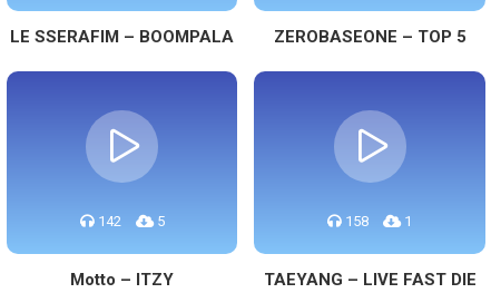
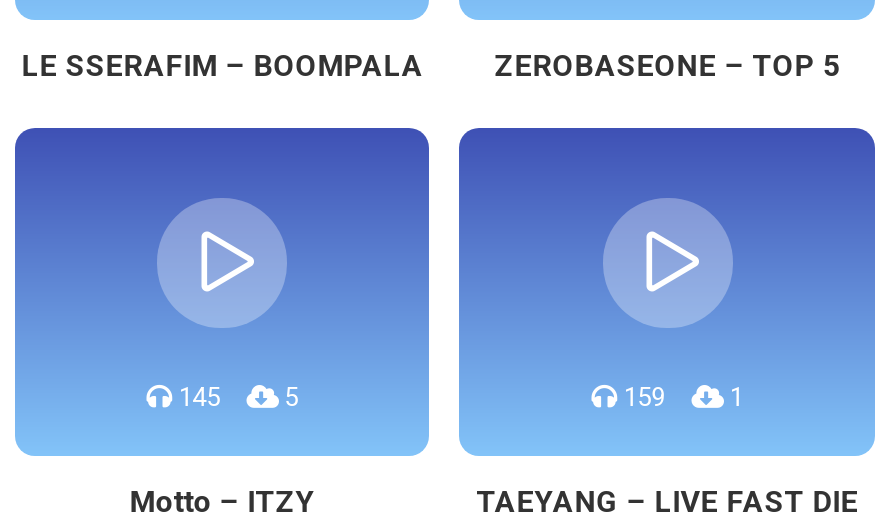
[94,213,164,229] 142 5 -> [172,382,298,412] 145 5
[342,213,412,229] 158 1 -> [617,382,743,412] 159 1

